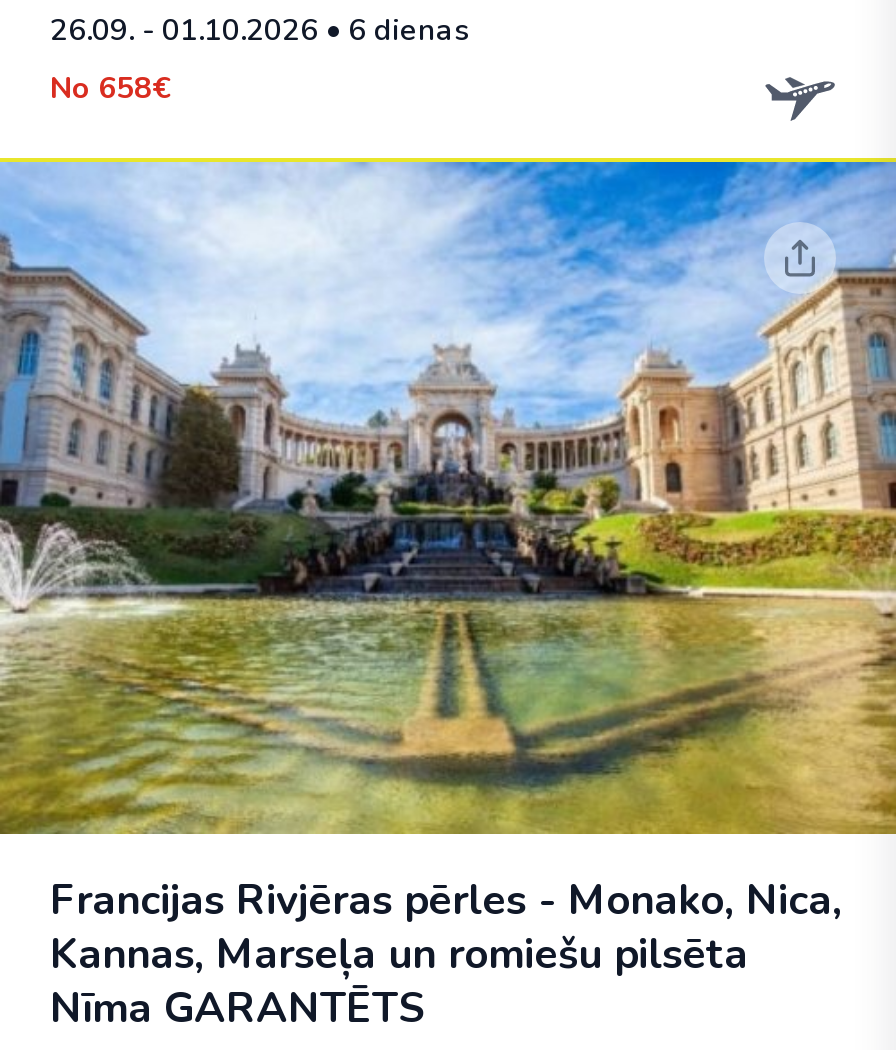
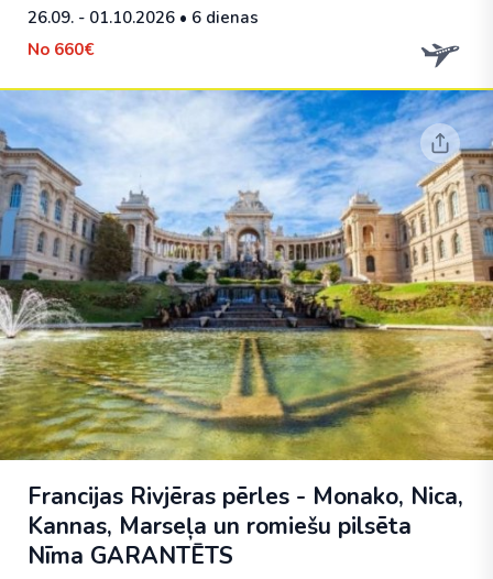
[50,68,172,108] No 658€ -> [28,39,95,61] No 660€

